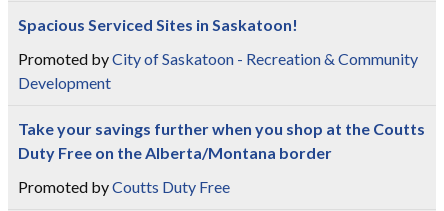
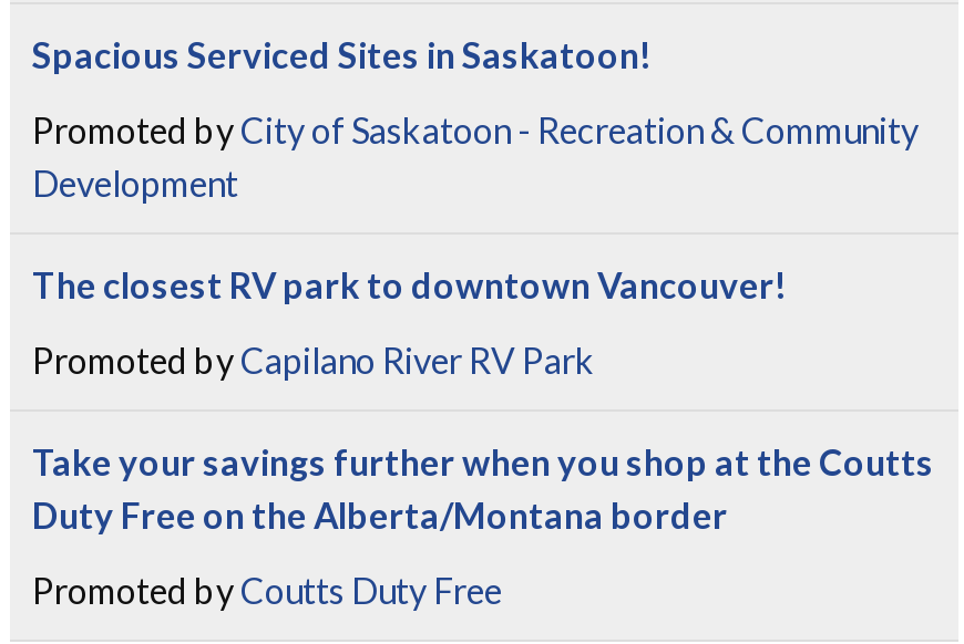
none -> [32,263,788,380] The closest RV park to downtown Vancouver! | Promoted by Capilano River RV Park

